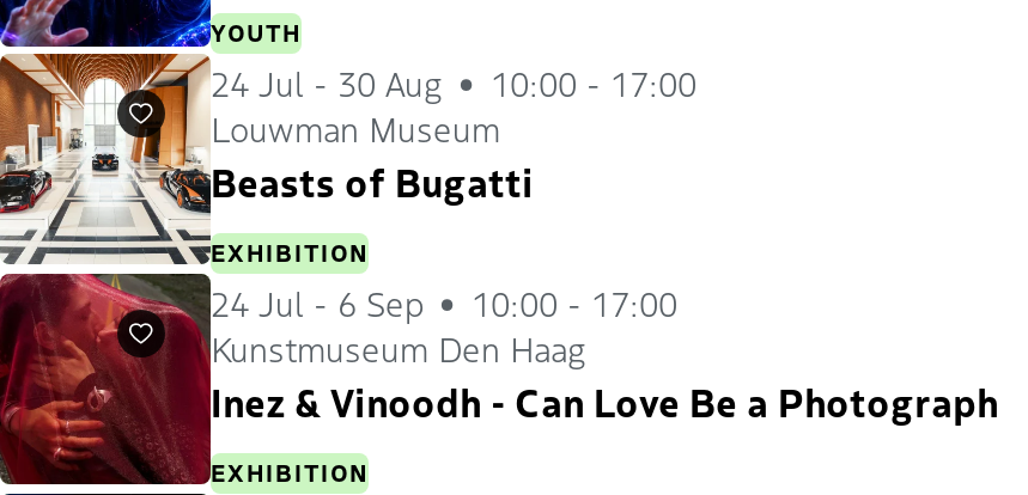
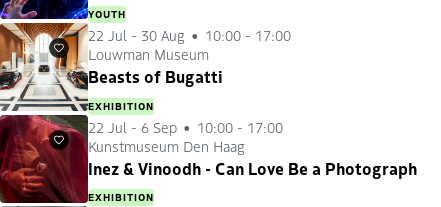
[211,59,697,107] 24 Jul - 30 Aug 10:00 - 17:00 -> [88,25,291,45] 22 Jul - 30 Aug 10:00 - 17:00
[211,279,677,326] 24 Jul - 6 Sep 10:00 - 17:00 -> [88,116,283,136] 22 Jul - 6 Sep 10:00 - 17:00

